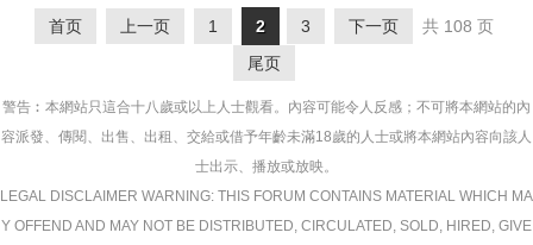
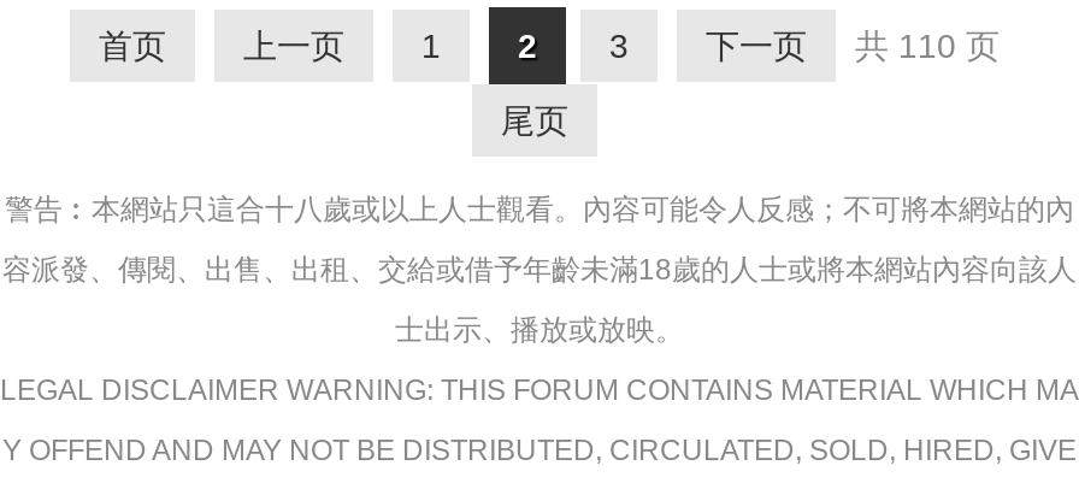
[49,17,498,36] 首页 上一页 1 2 3 下一页 共 108 页 -> [99,26,1009,65] 首页 上一页 1 2 3 下一页 共 110 页

